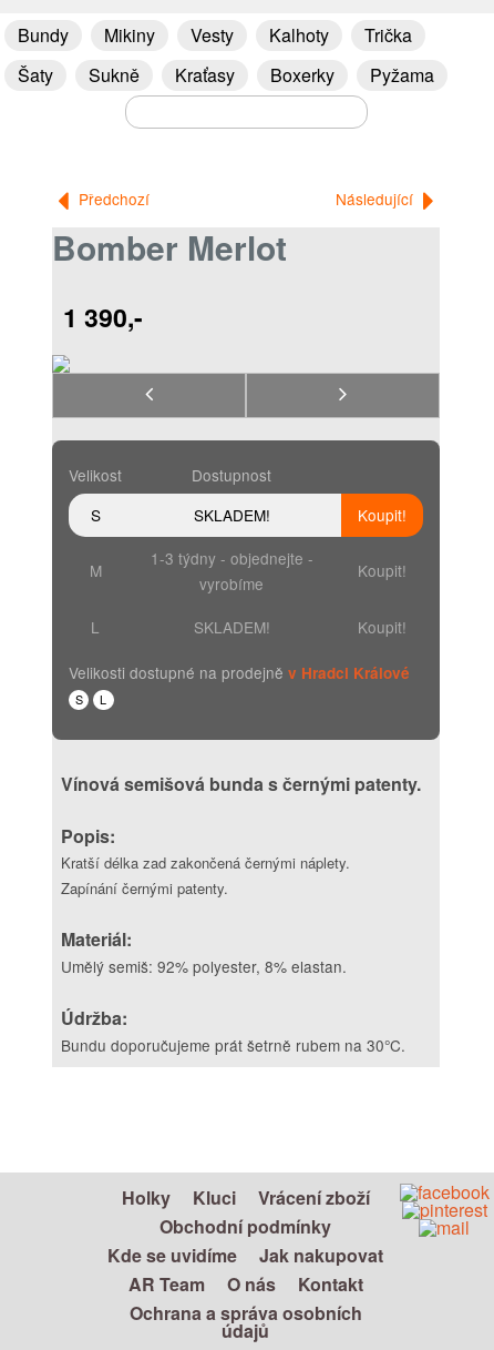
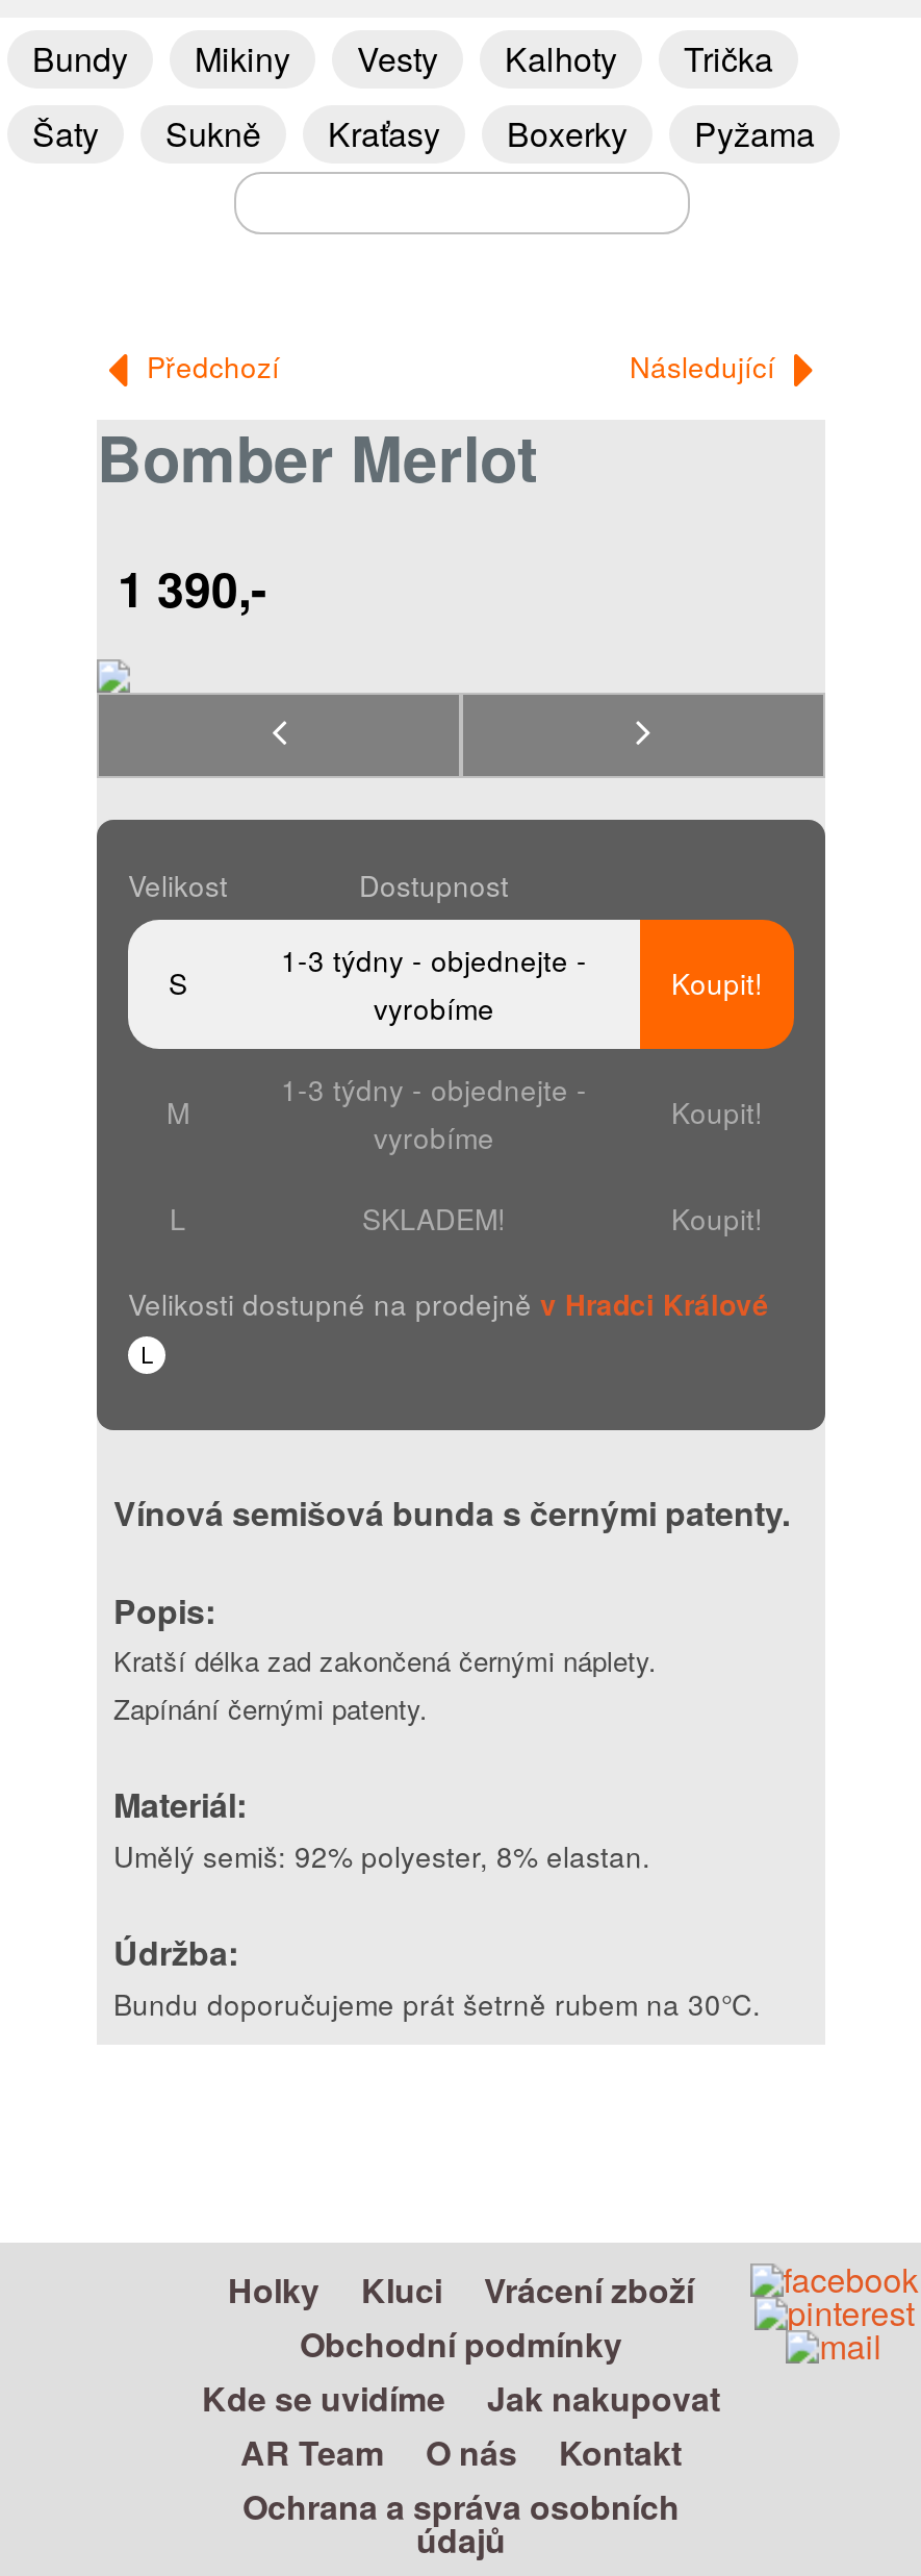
[193,504,270,526] SKLADEM! -> [281,939,587,1028] 1-3 týdny - objednejte - | vyrobíme
[75,691,83,708] S -> none

